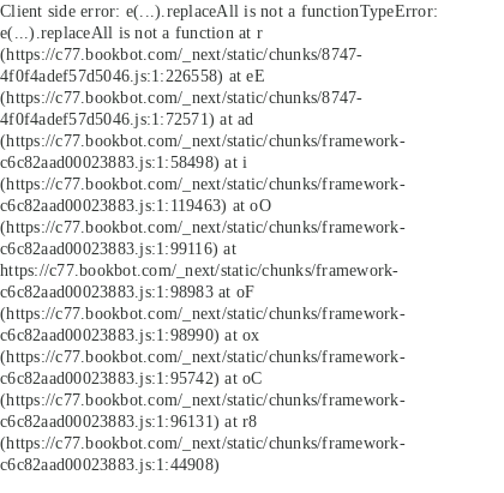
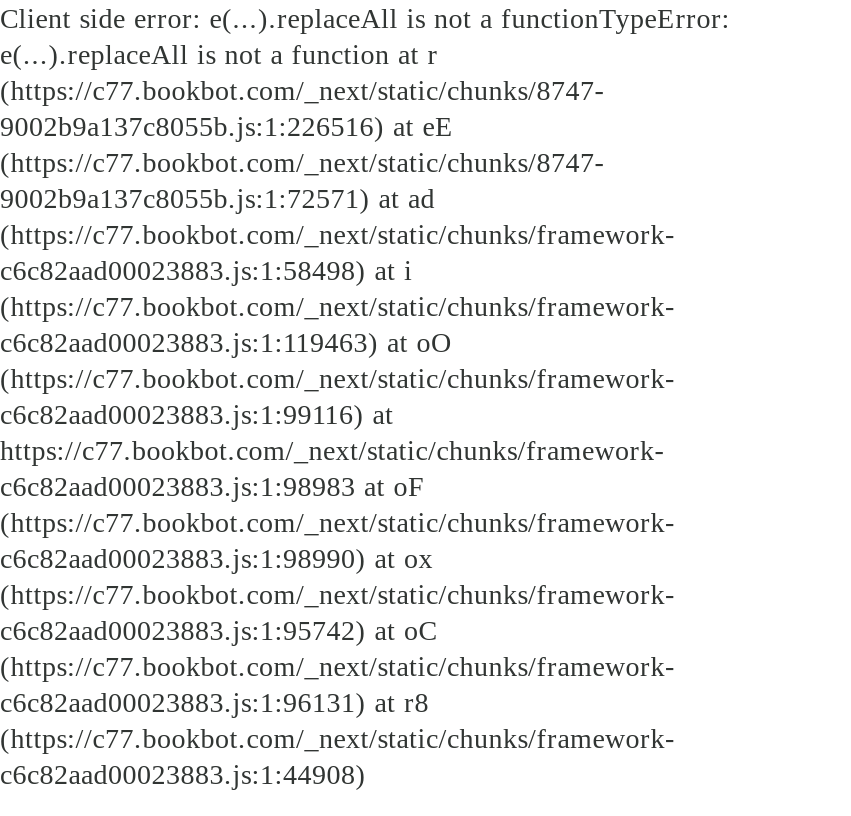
[0,66,265,85] 4f0f4adef57d5046.js:1:226558) at eE -> [0,110,454,142] 9002b9a137c8055b.js:1:226516) at eE
[0,109,254,128] 4f0f4adef57d5046.js:1:72571) at ad -> [0,182,435,214] 9002b9a137c8055b.js:1:72571) at ad

